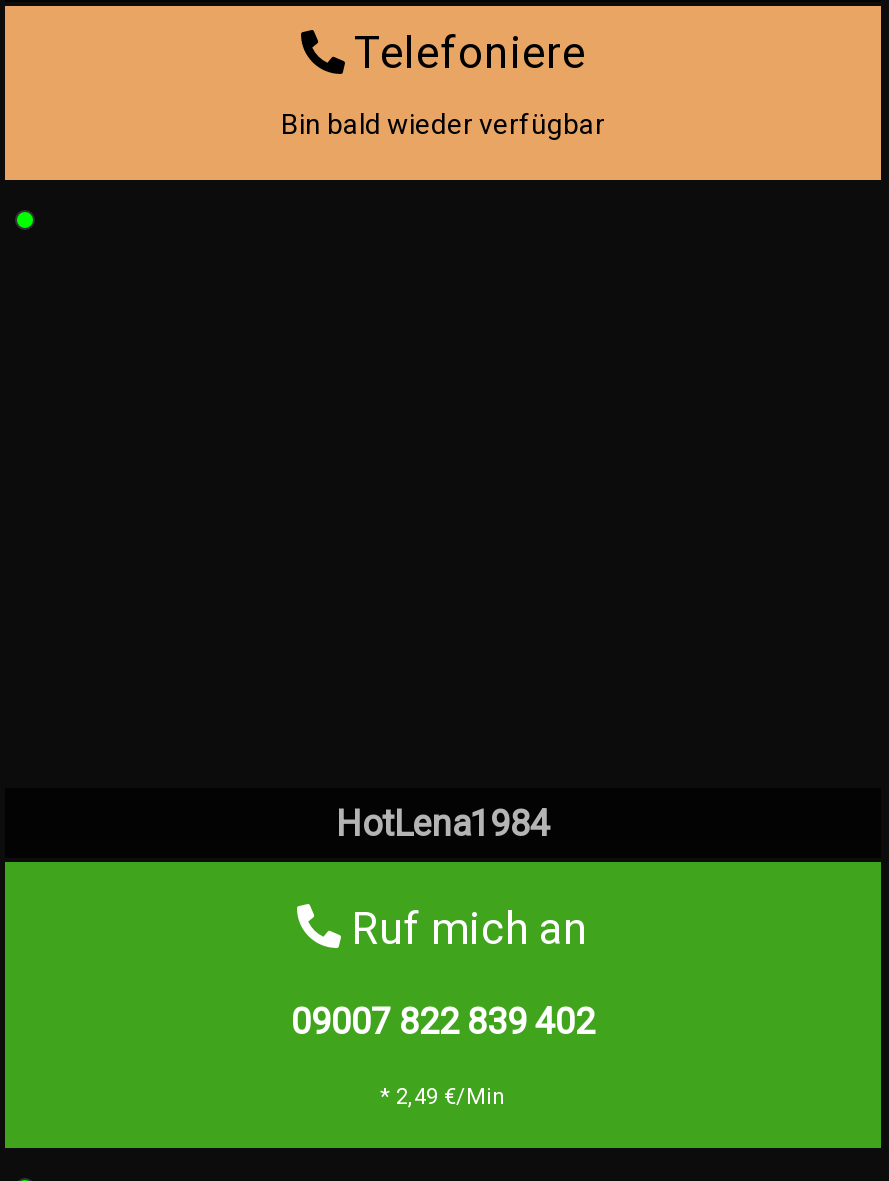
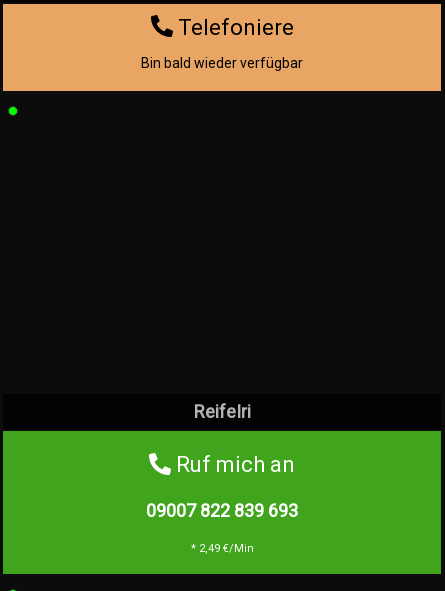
[336,801,550,843] HotLena1984 -> [193,401,250,422] ReifeIri
[291,999,595,1041] 09007 822 839 402 -> [146,500,298,521] 09007 822 839 693

